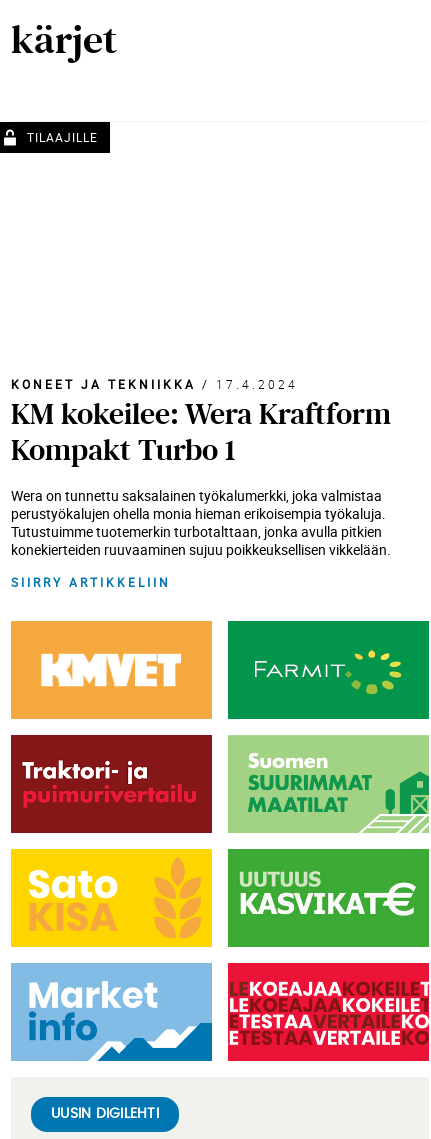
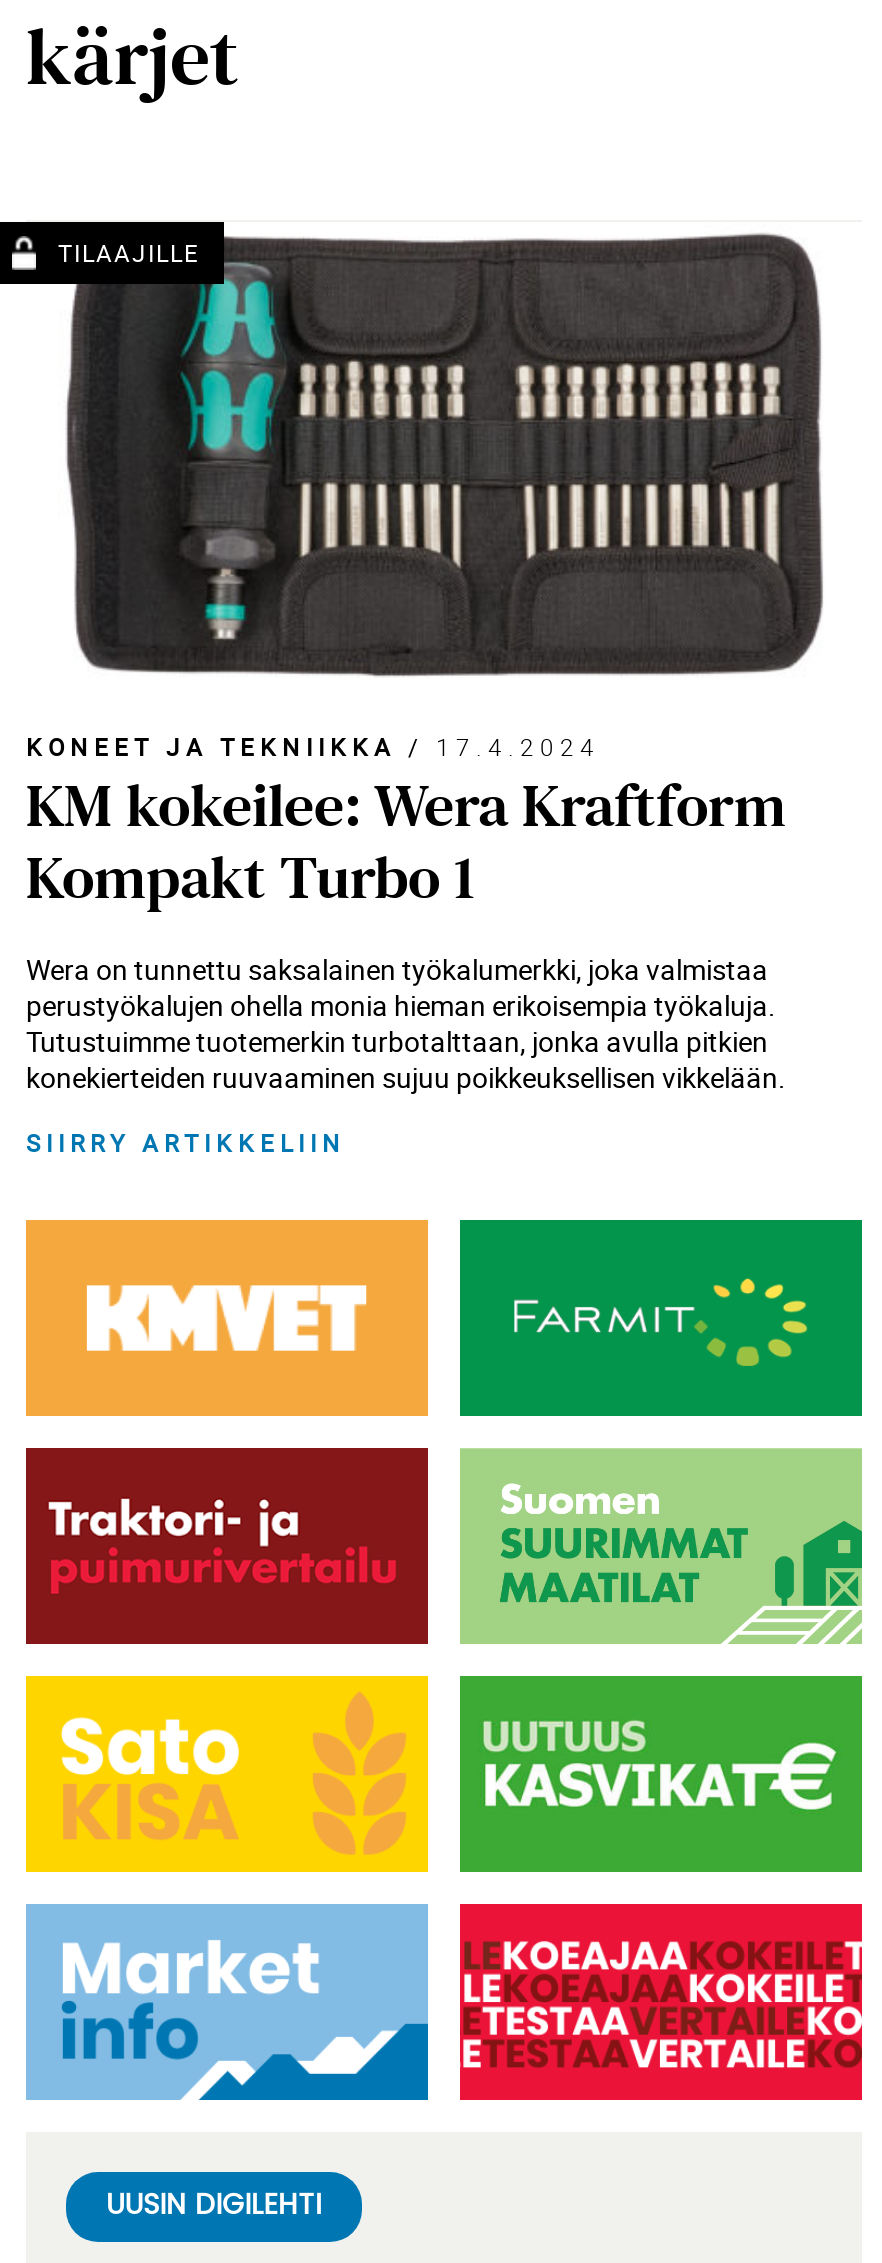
none -> [64,232,824,678] [image]

